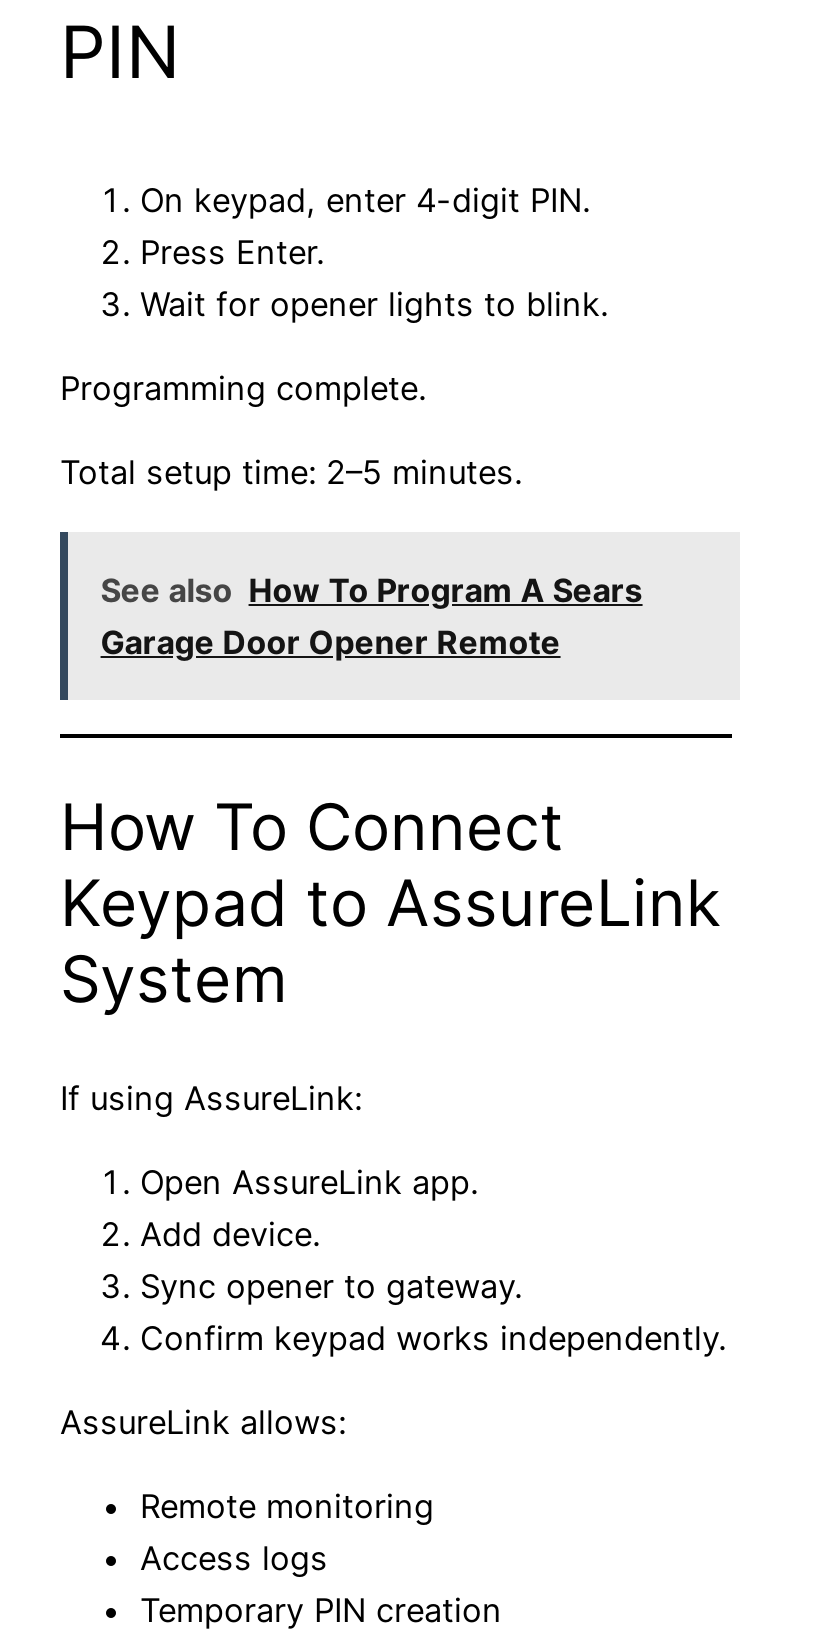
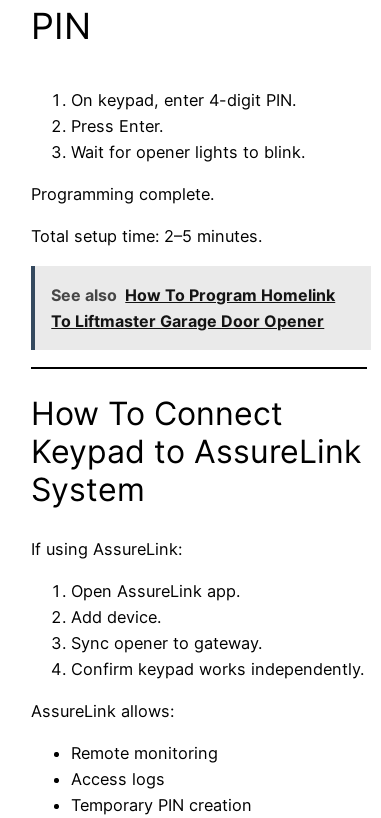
[101,570,643,662] See also How To Program A Sears | Garage Door Opener Remote -> [51,285,335,331] See also How To Program Homelink | To Liftmaster Garage Door Opener

